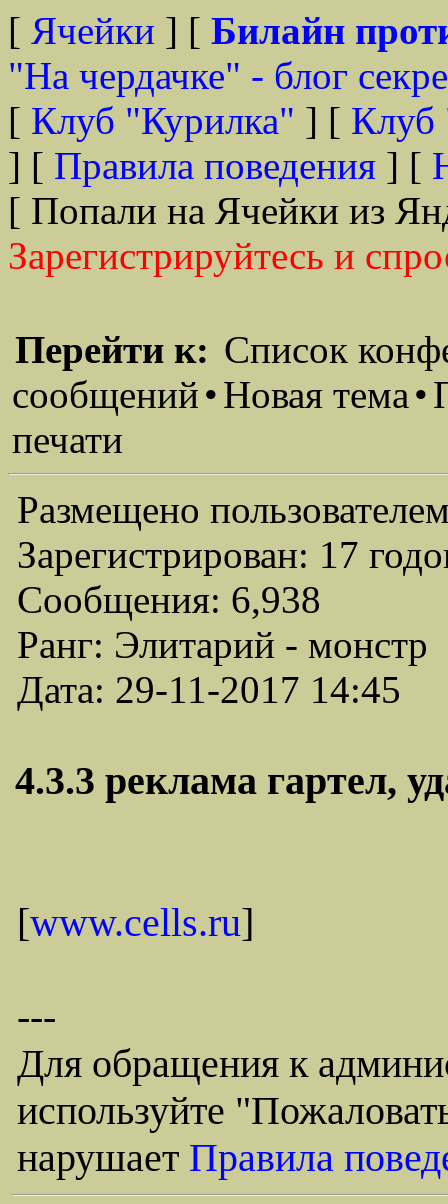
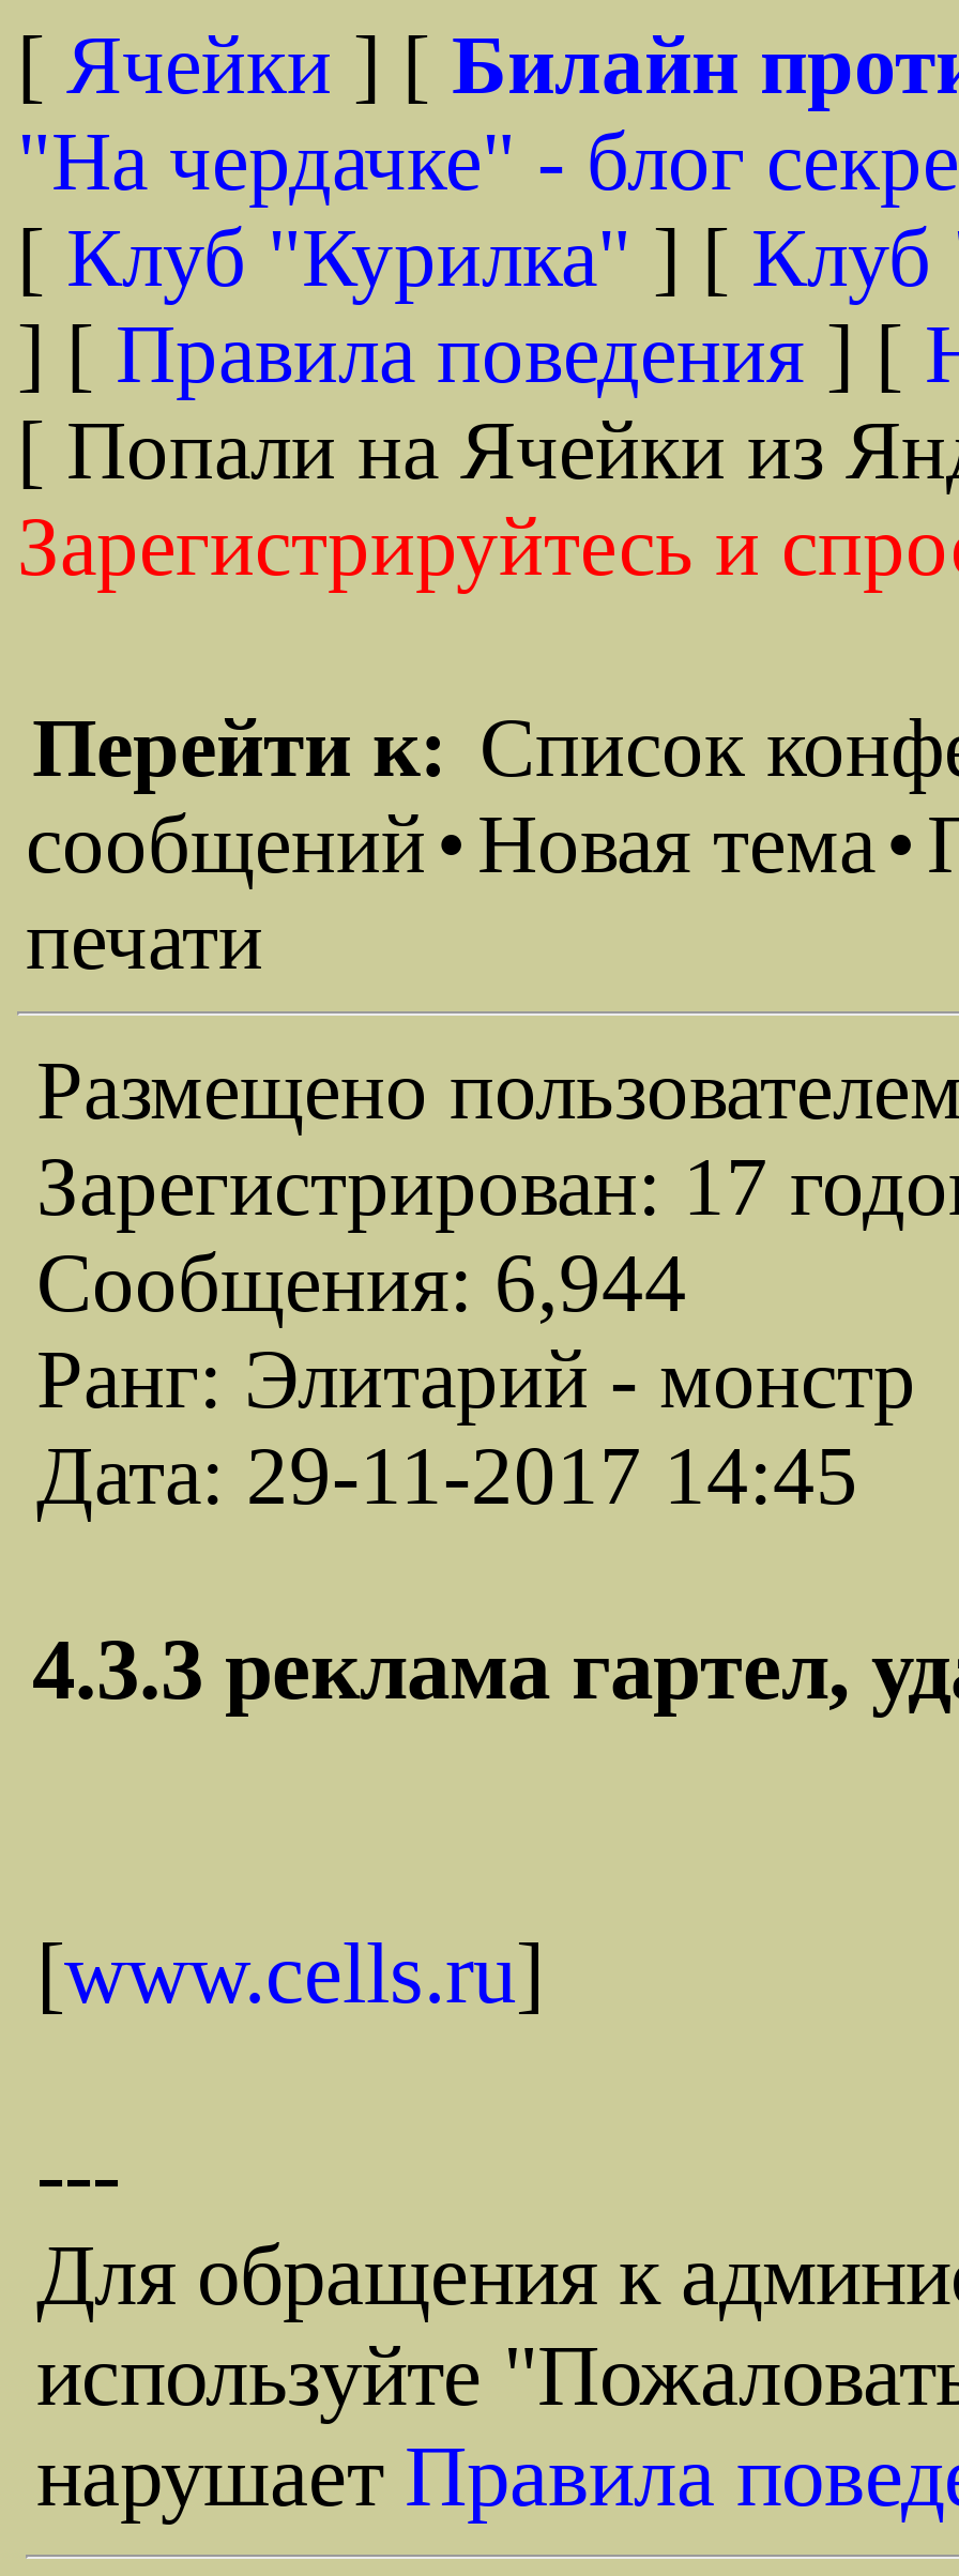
[17,578,321,621] Сообщения: 6,938 -> [36,1236,687,1328] Сообщения: 6,944

